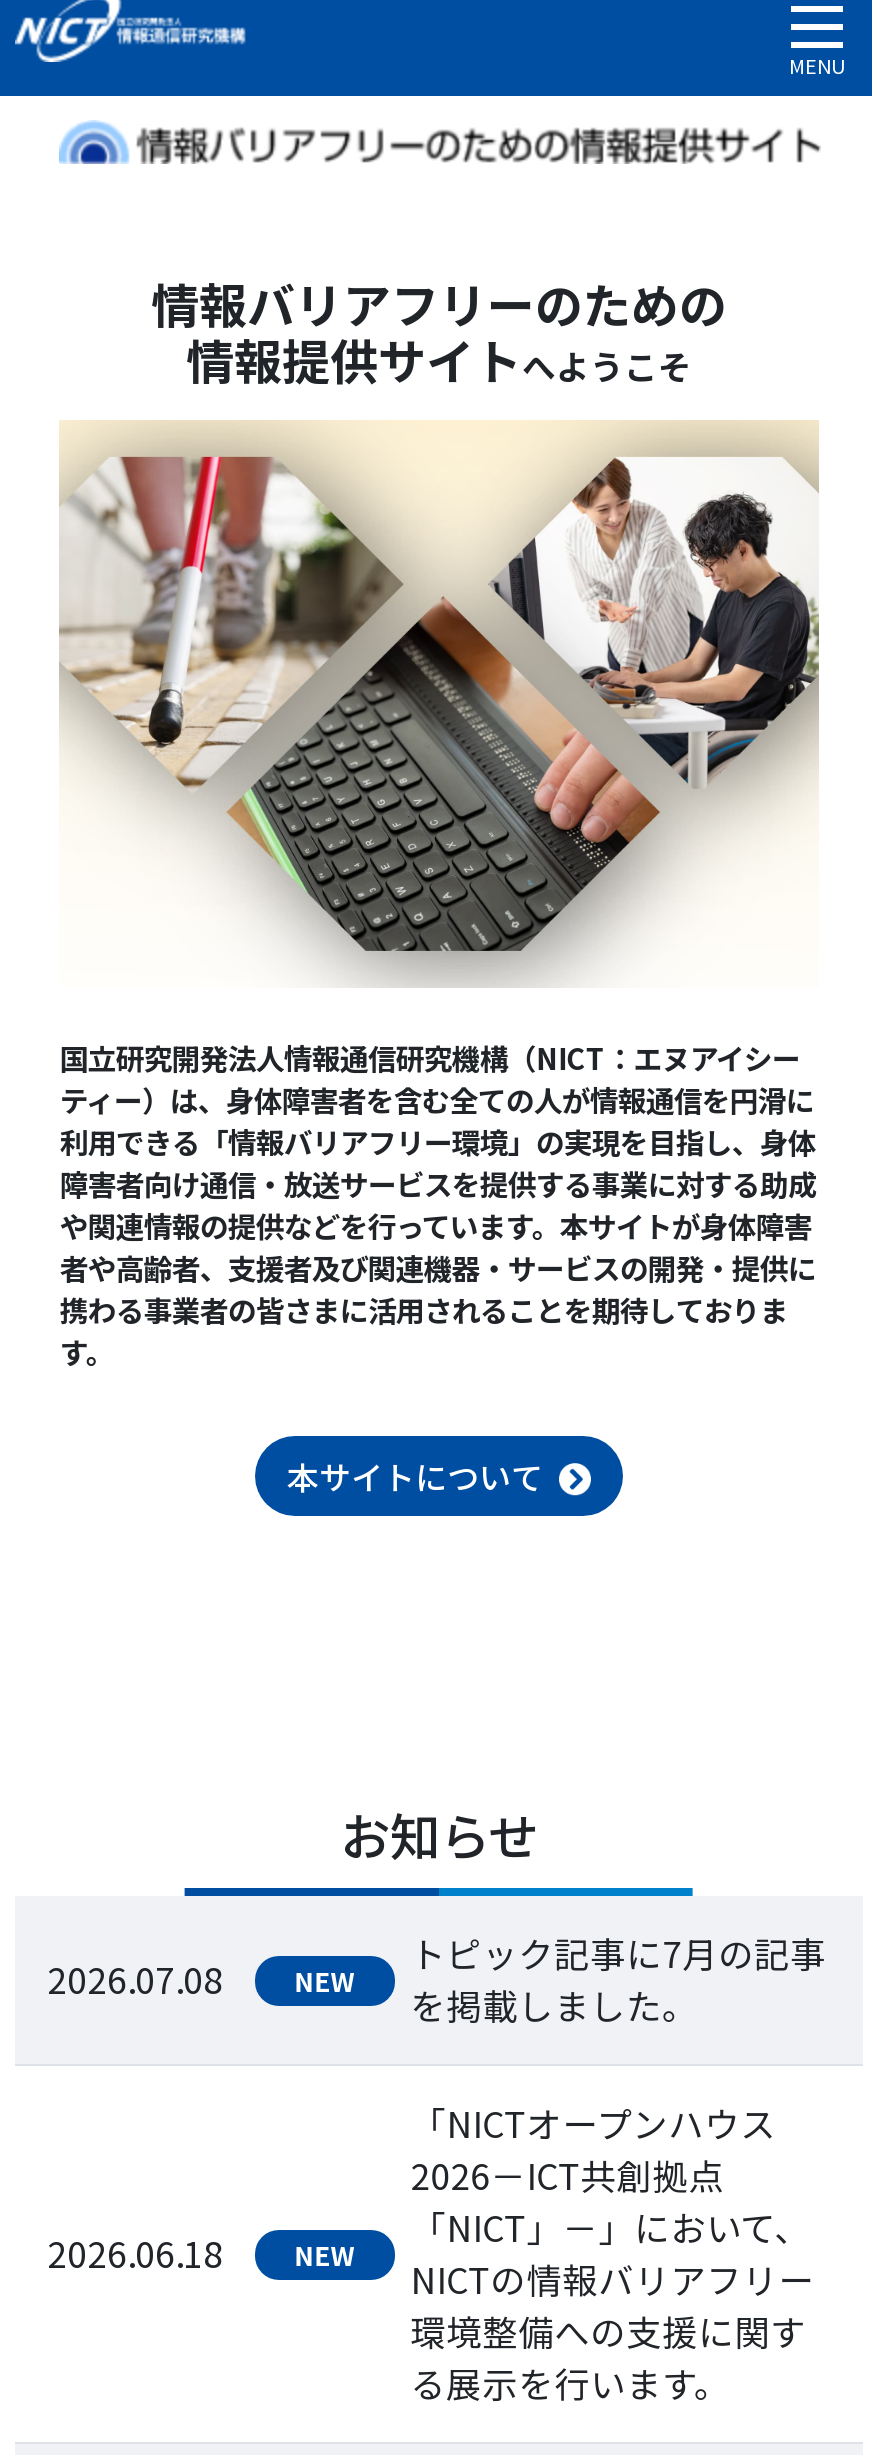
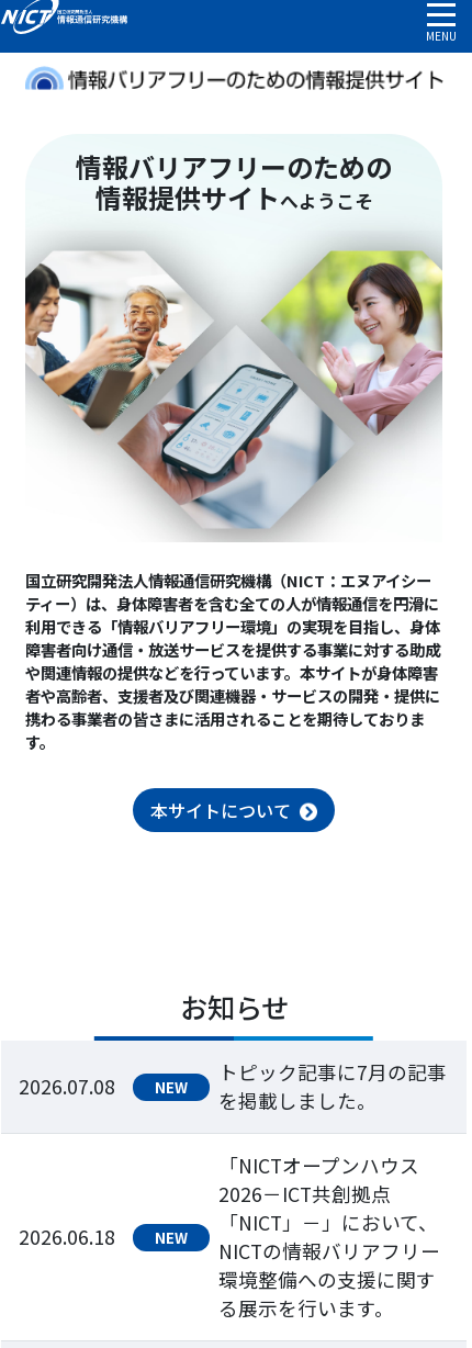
[59,422,819,960] [image] -> [24,233,443,528] [image]

